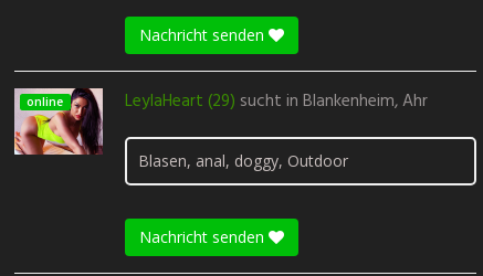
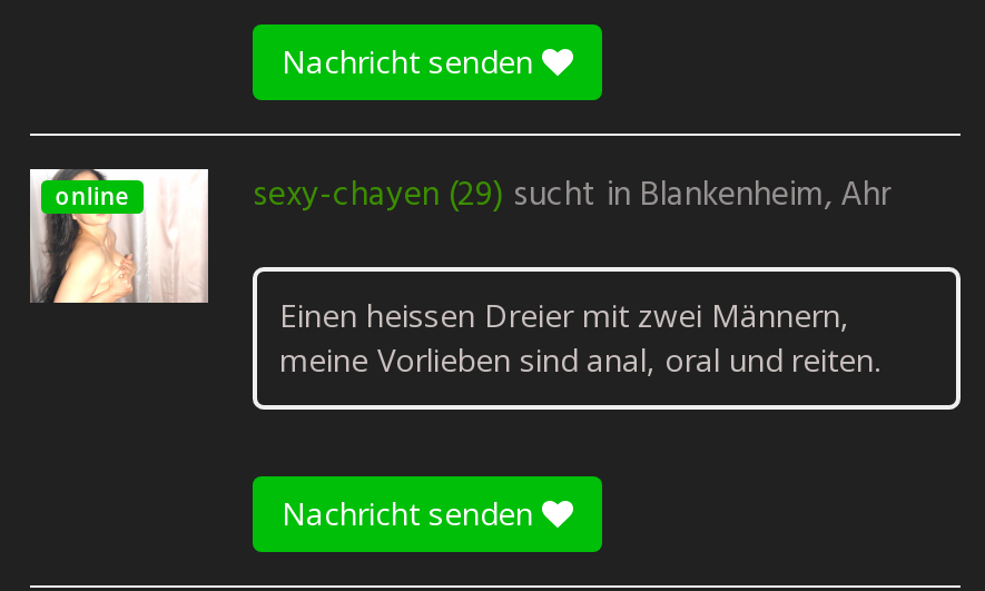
[13,87,428,156] [image] | LeylaHeart (29) sucht in Blankenheim, Ahr -> [30,167,892,305] [image] | sexy-chayen (29) sucht in Blankenheim, Ahr
[138,150,348,171] Blasen, anal, doggy, Outdoor -> [279,294,880,381] Einen heissen Dreier mit zwei Männern, | meine Vorlieben sind anal, oral und reiten.

